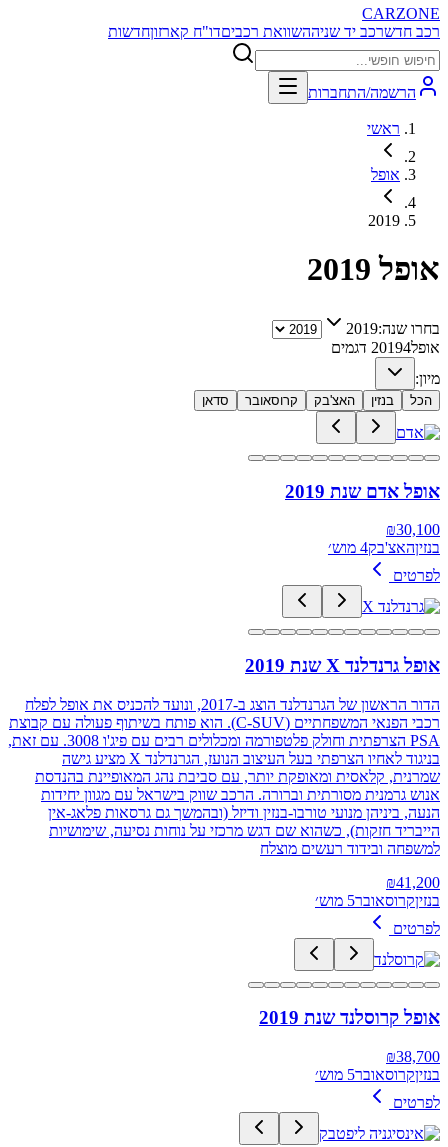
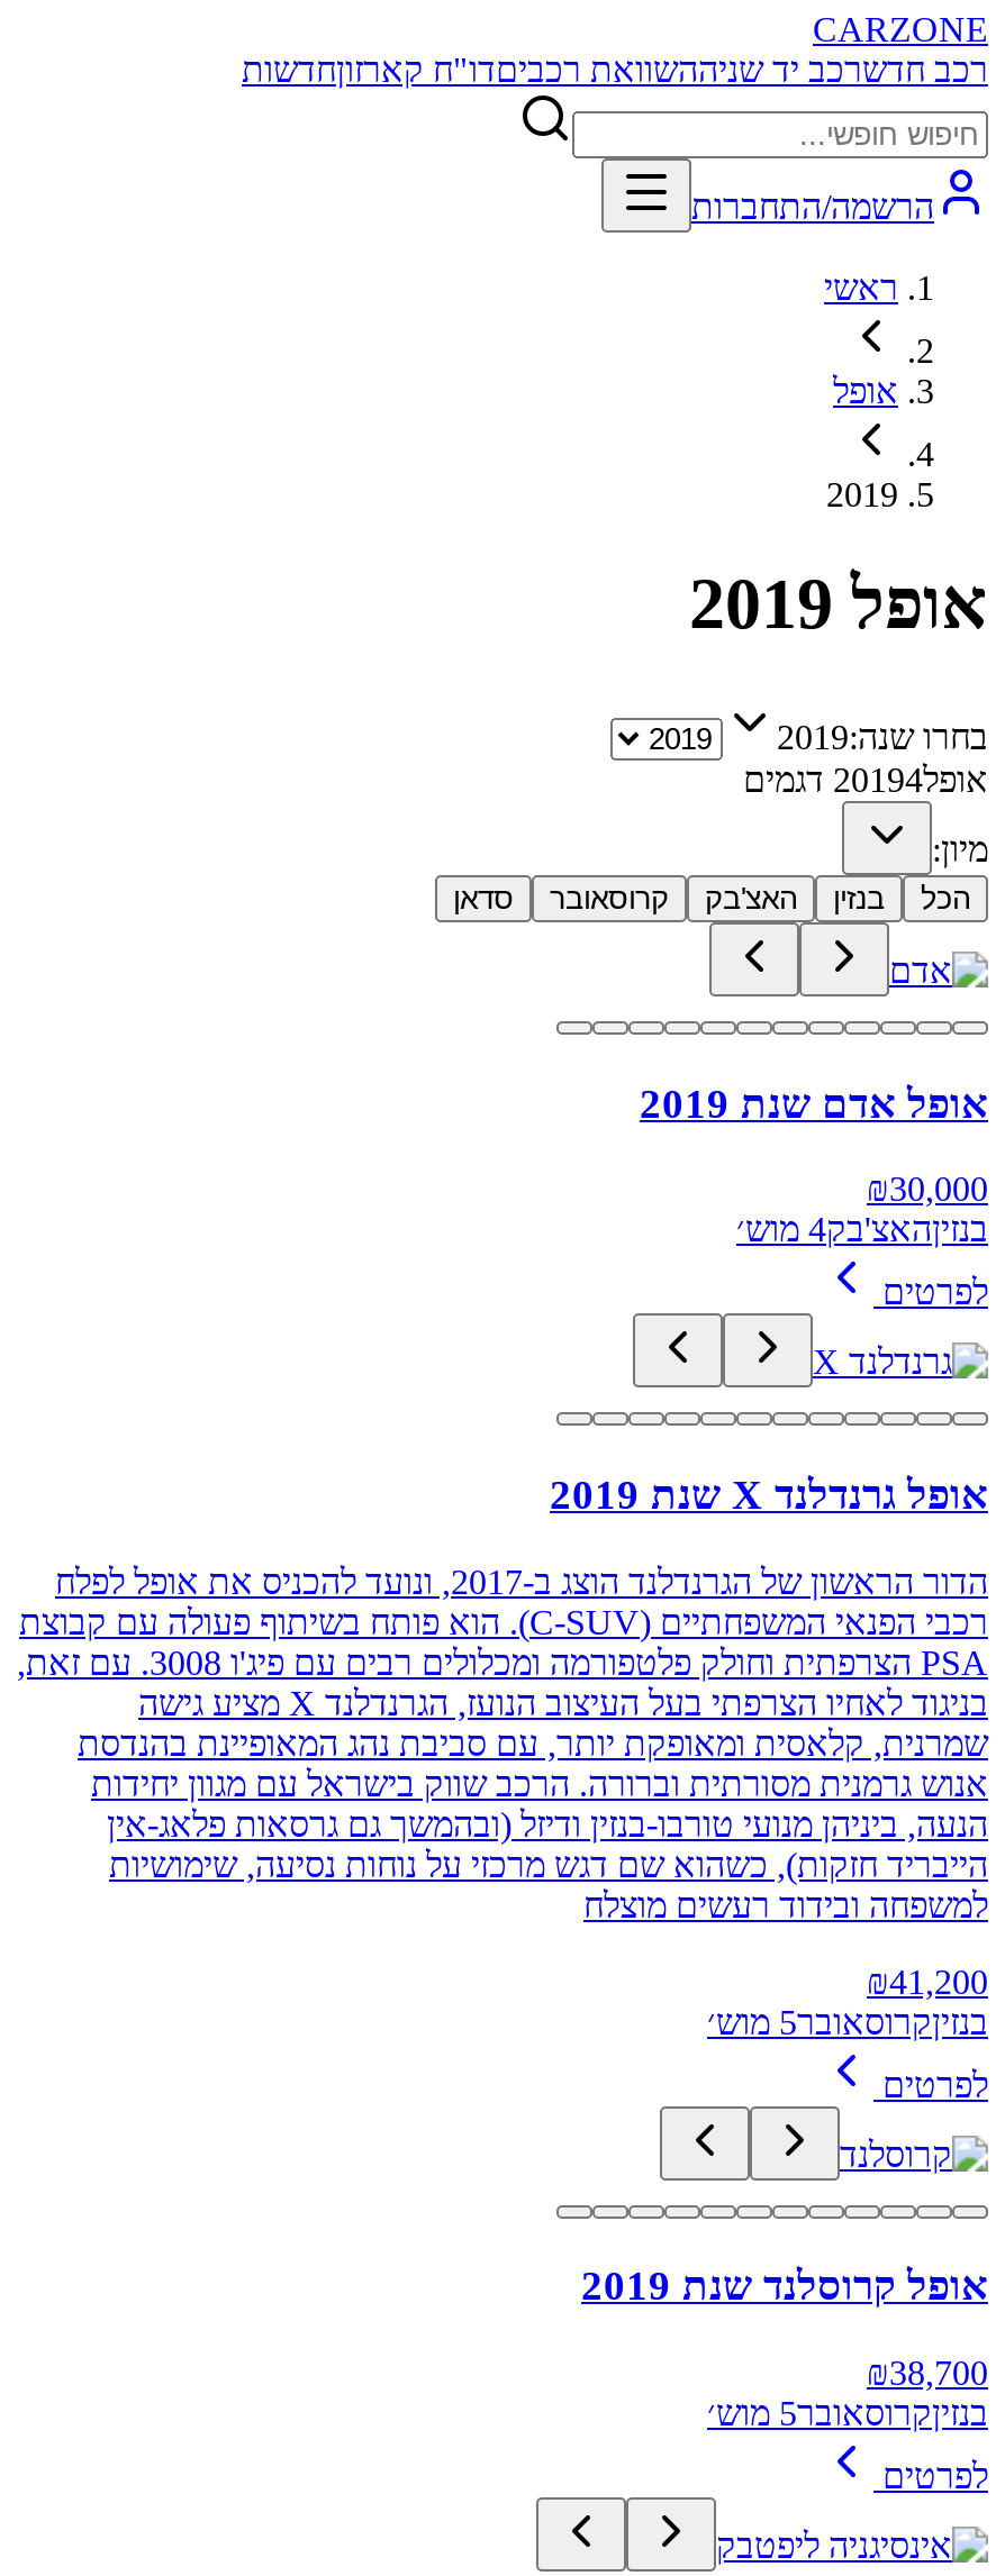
[386,521,440,538] ₪30,100 -> [867,1170,988,1208] ₪30,000

